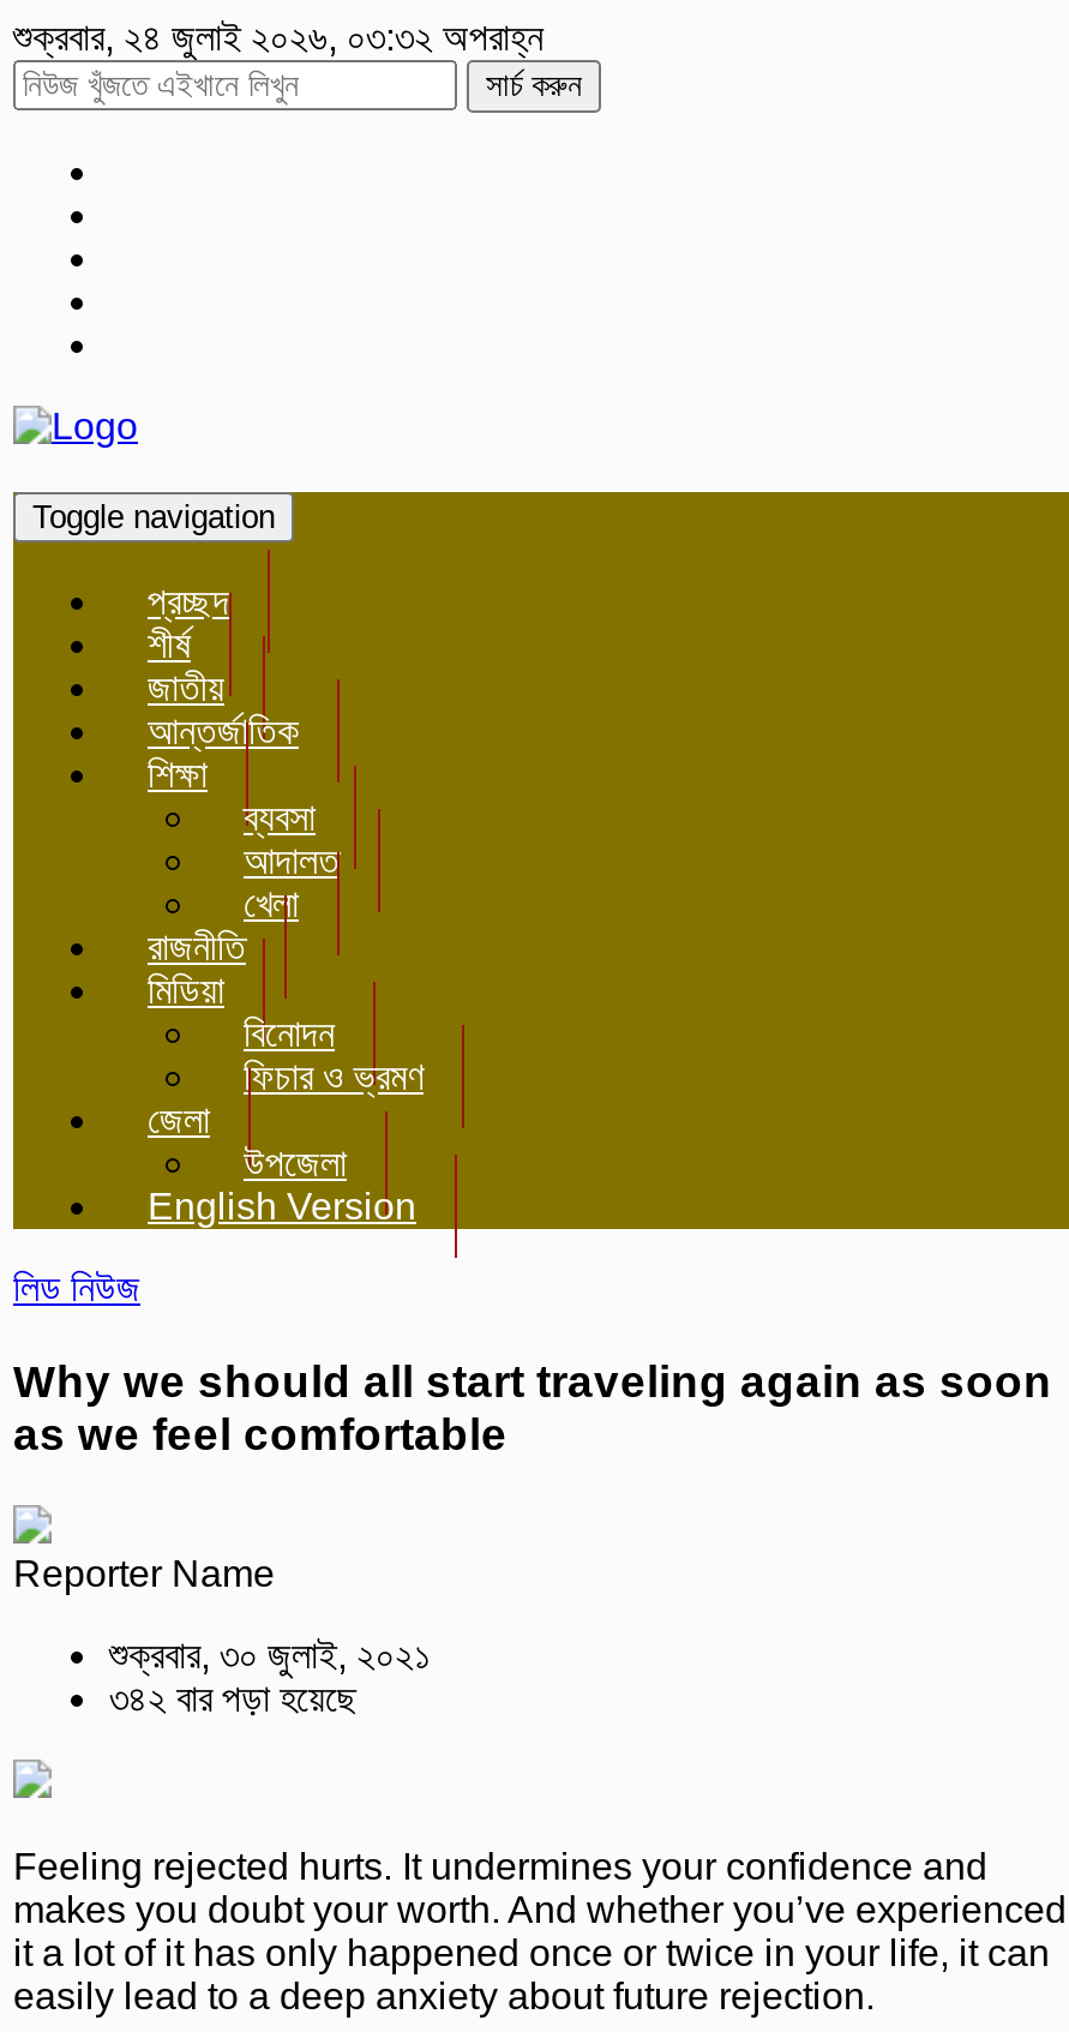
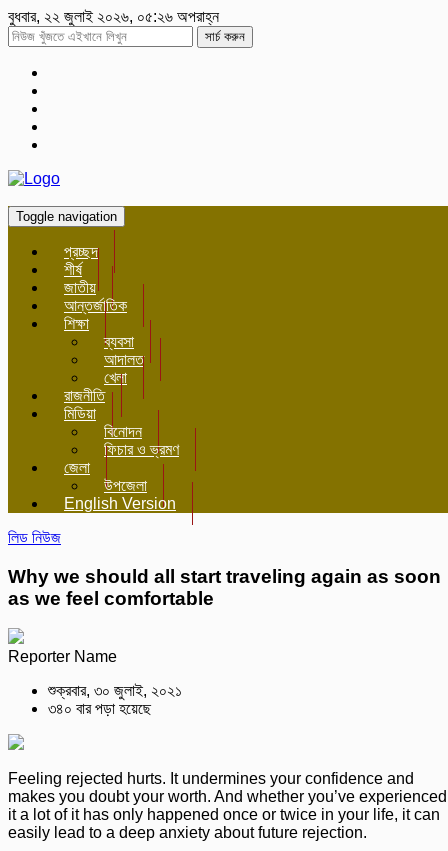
[13,17,543,58] শুক্রবার, ২৪ জুলাই ২০২৬, ০৩:৩২ অপরাহ্ন -> [8,8,219,25] বুধবার, ২২ জুলাই ২০২৬, ০৫:২৬ অপরাহ্ন
[109,1679,356,1720] ৩৪২ বার পড়া হয়েছে -> [48,700,151,717] ৩৪০ বার পড়া হয়েছে

